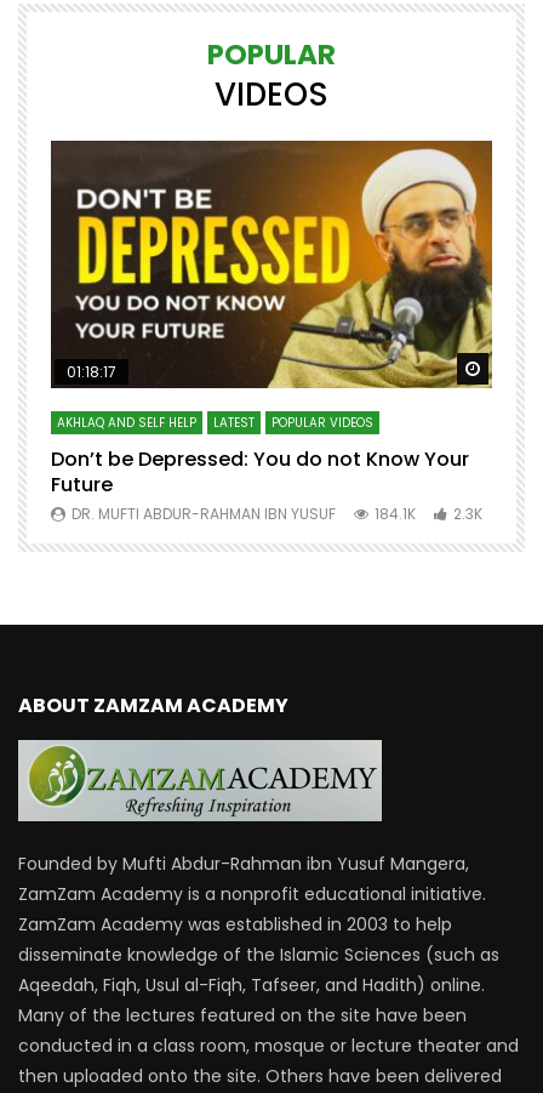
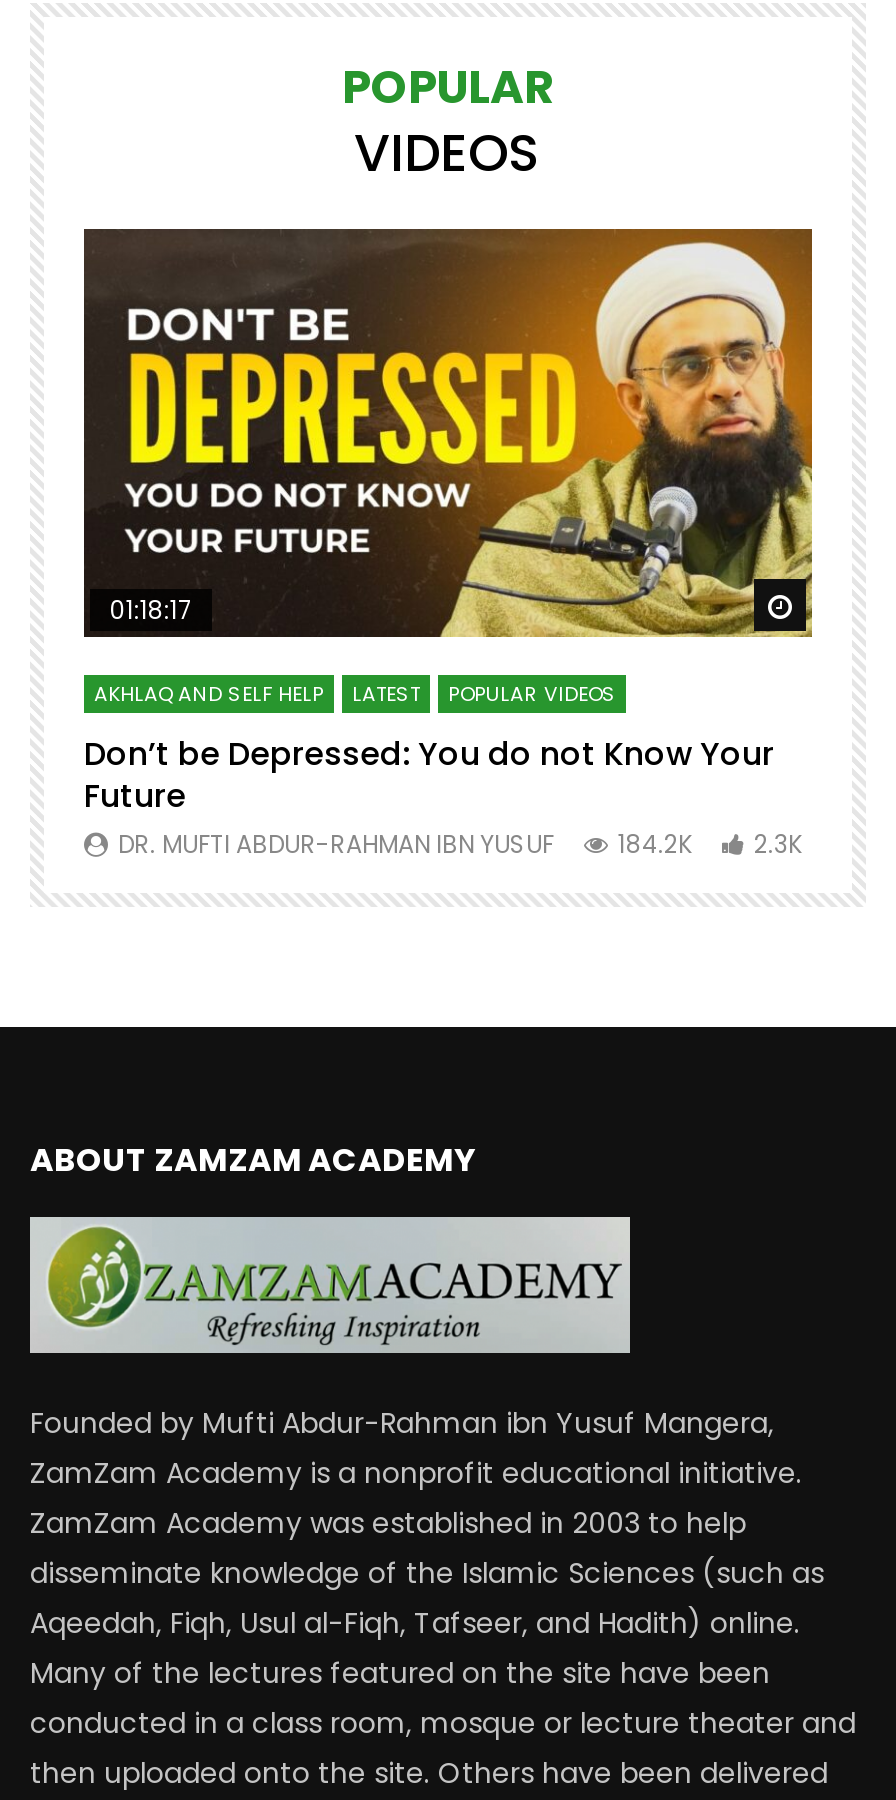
[72,503,482,524] DR. MUFTI ABDUR-RAHMAN IBN YUSUF 184.1K 2.3K -> [118,827,802,861] DR. MUFTI ABDUR-RAHMAN IBN YUSUF 184.2K 2.3K

